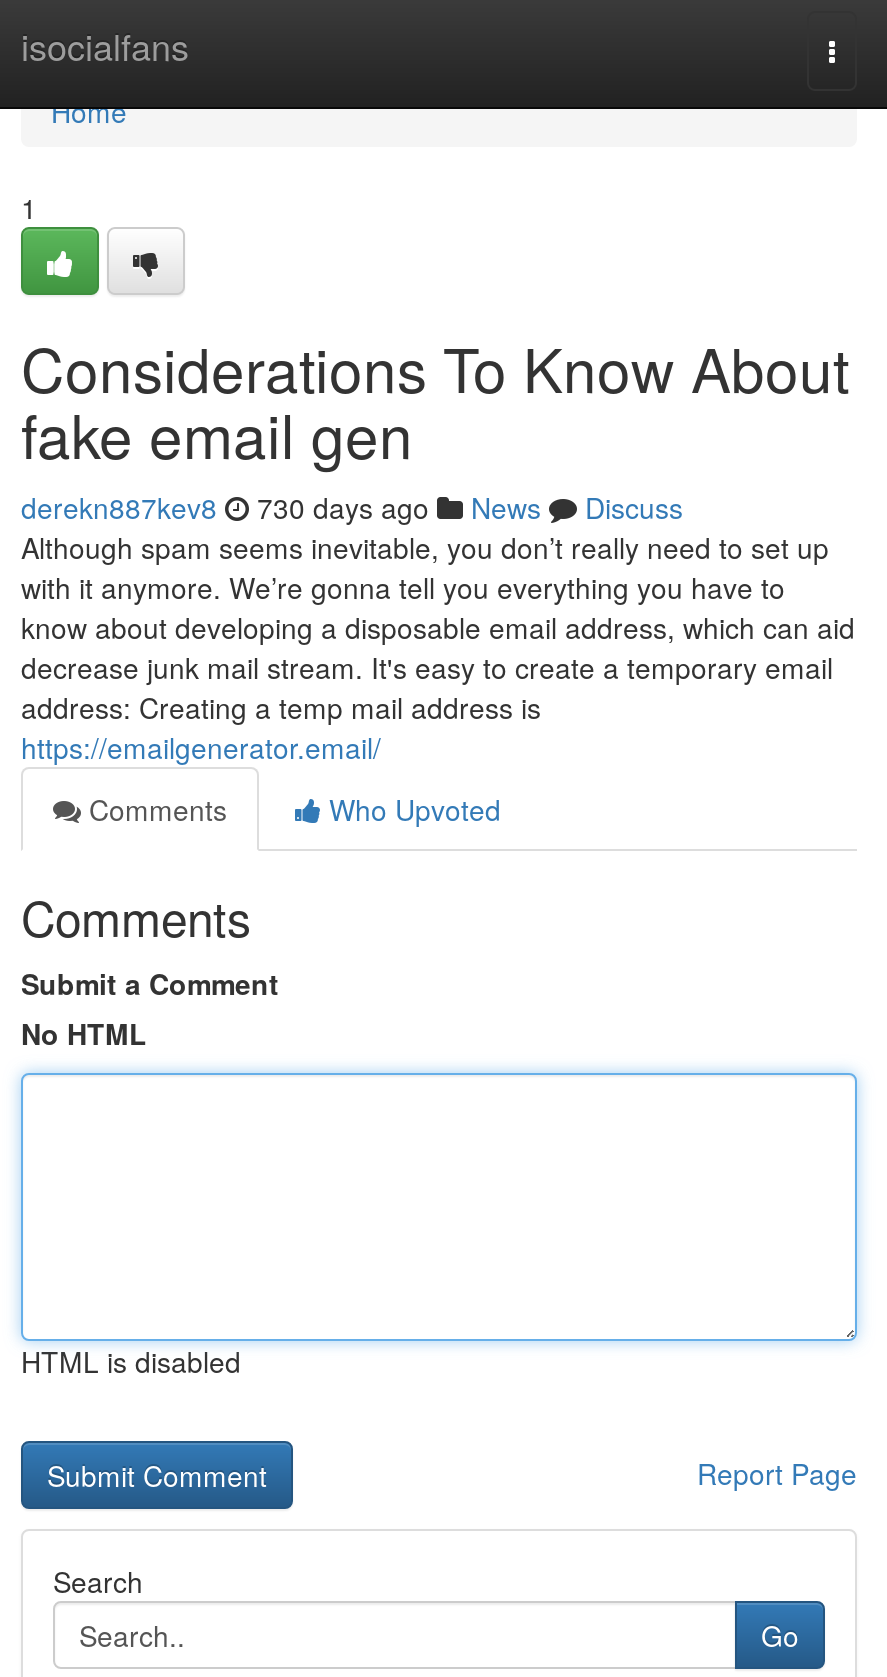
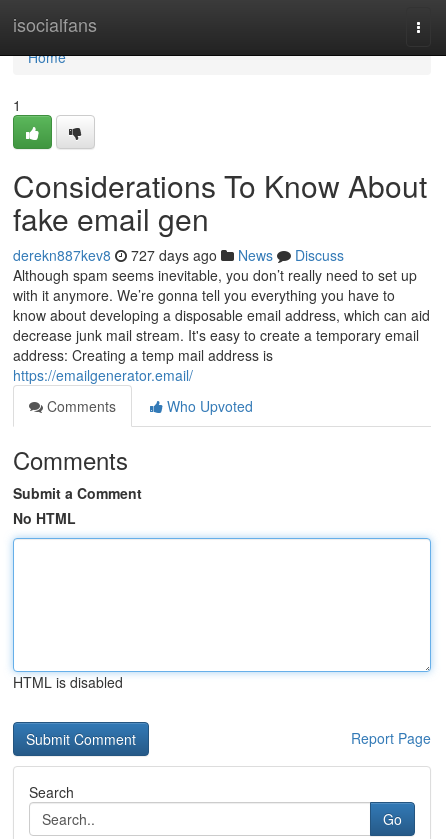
[21,487,683,527] derekn887kev8 730 days ago News Discuss -> [13,245,344,265] derekn887kev8 727 days ago News Discuss

